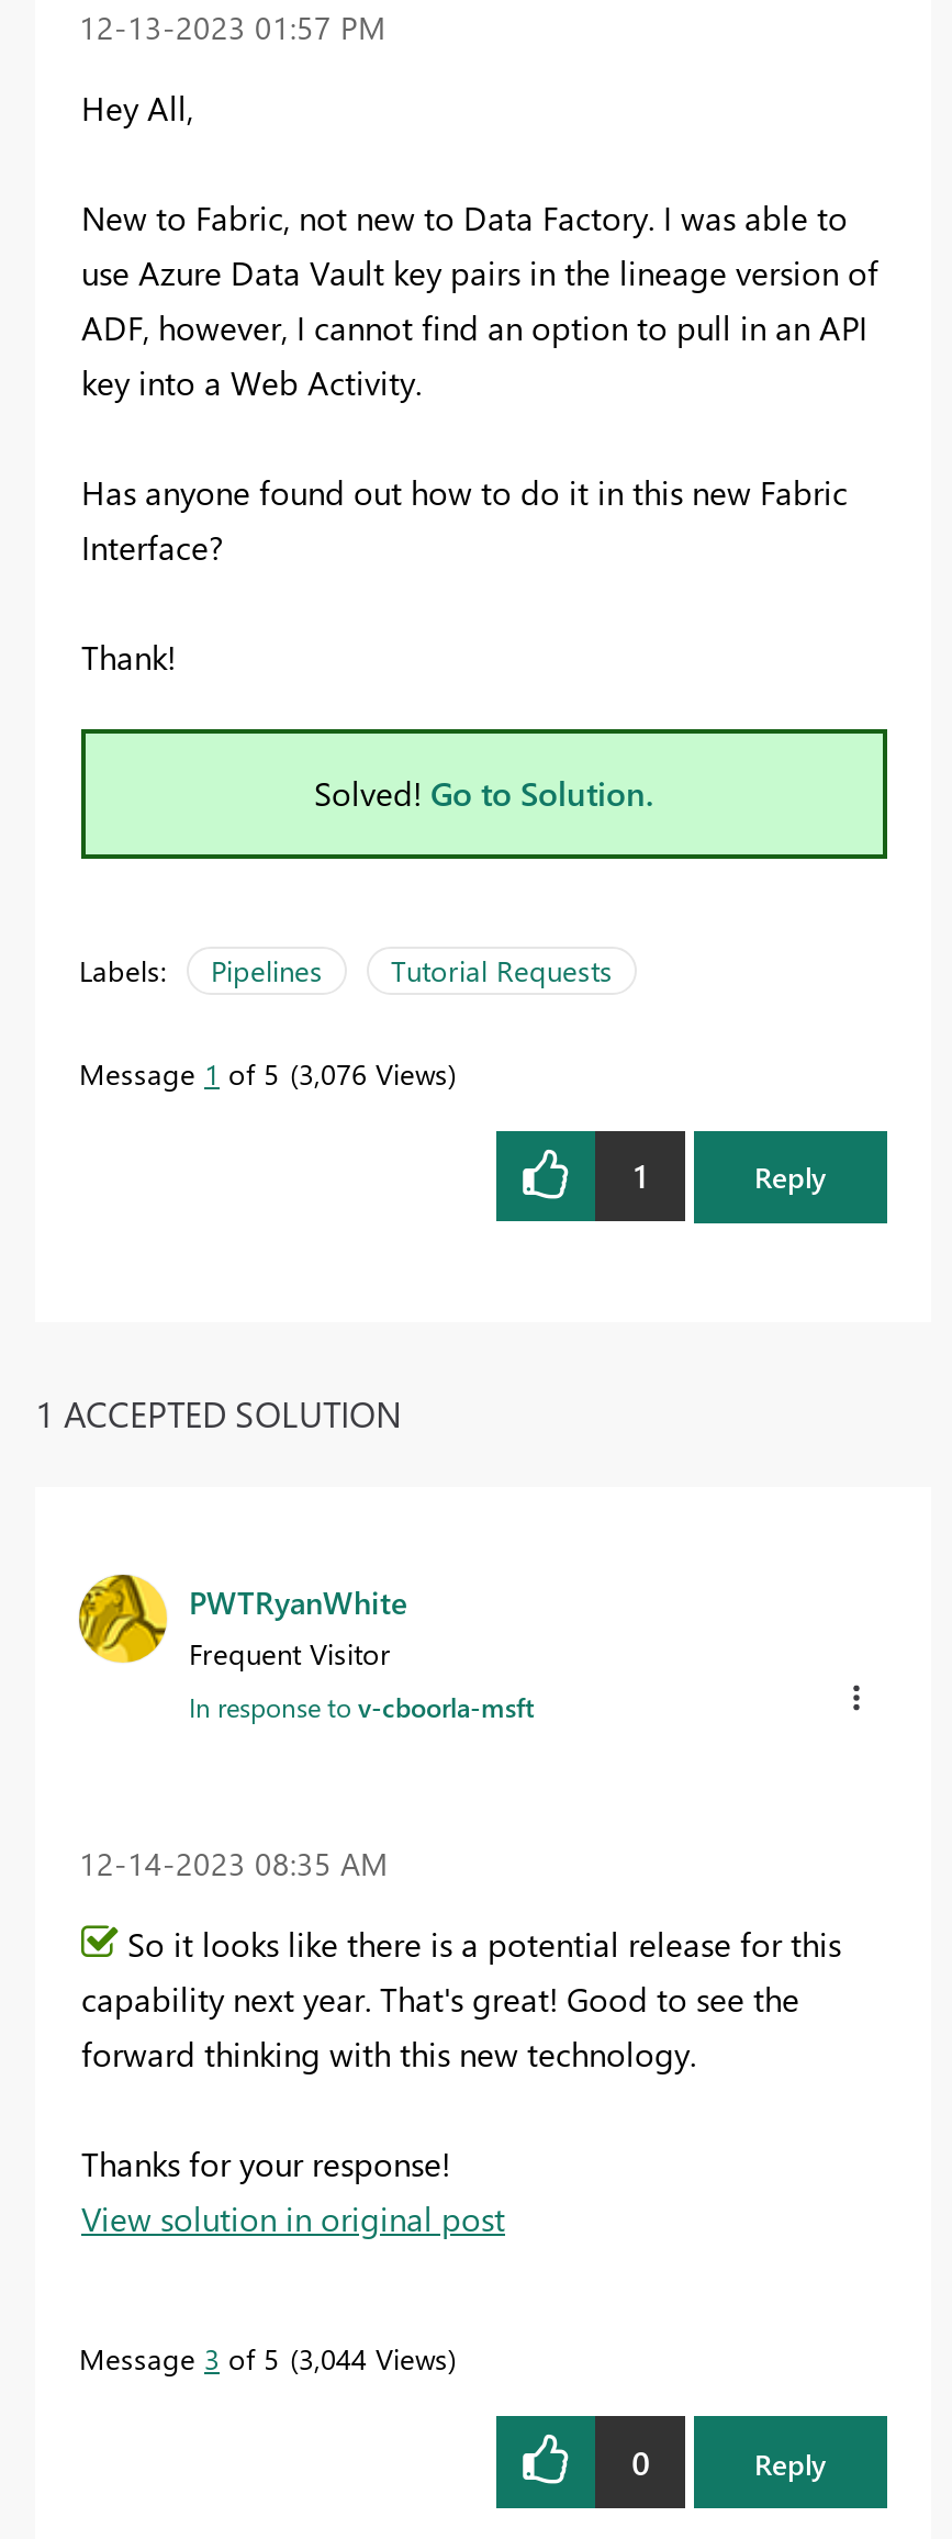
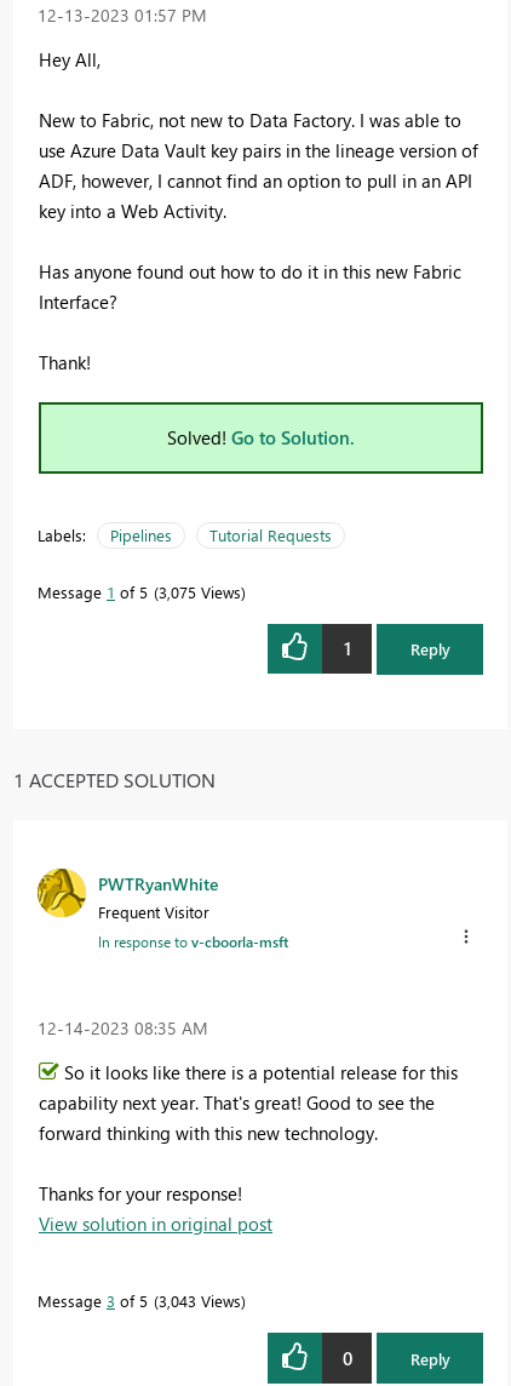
[79,1053,448,1091] Message 1 of 5 3,076 Views -> [38,581,241,602] Message 1 of 5 3,075 Views
[79,2339,448,2377] Message 3 of 5 3,044 Views -> [38,1290,241,1311] Message 3 of 5 3,043 Views

